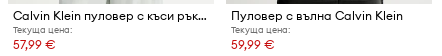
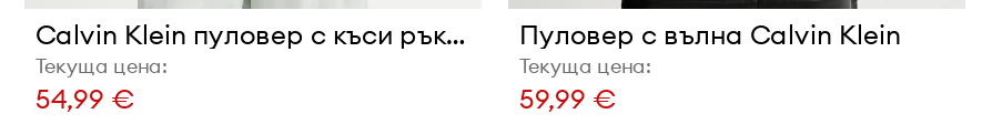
[13,37,56,52] 57,99 € -> [36,83,135,116] 54,99 €

